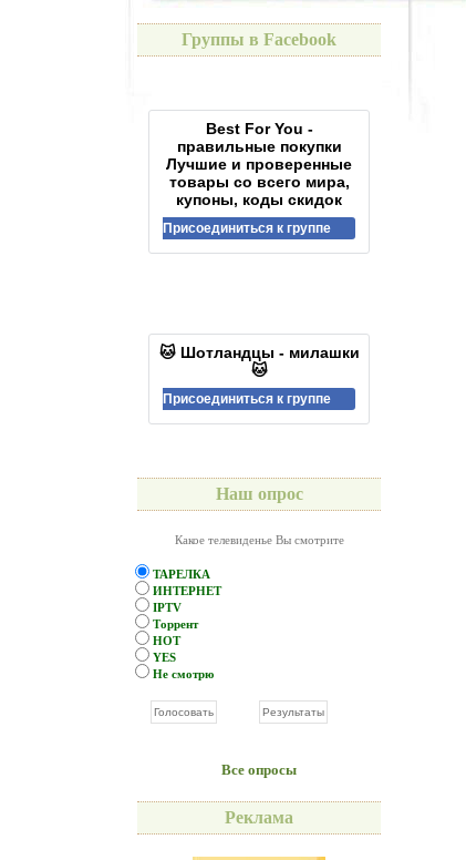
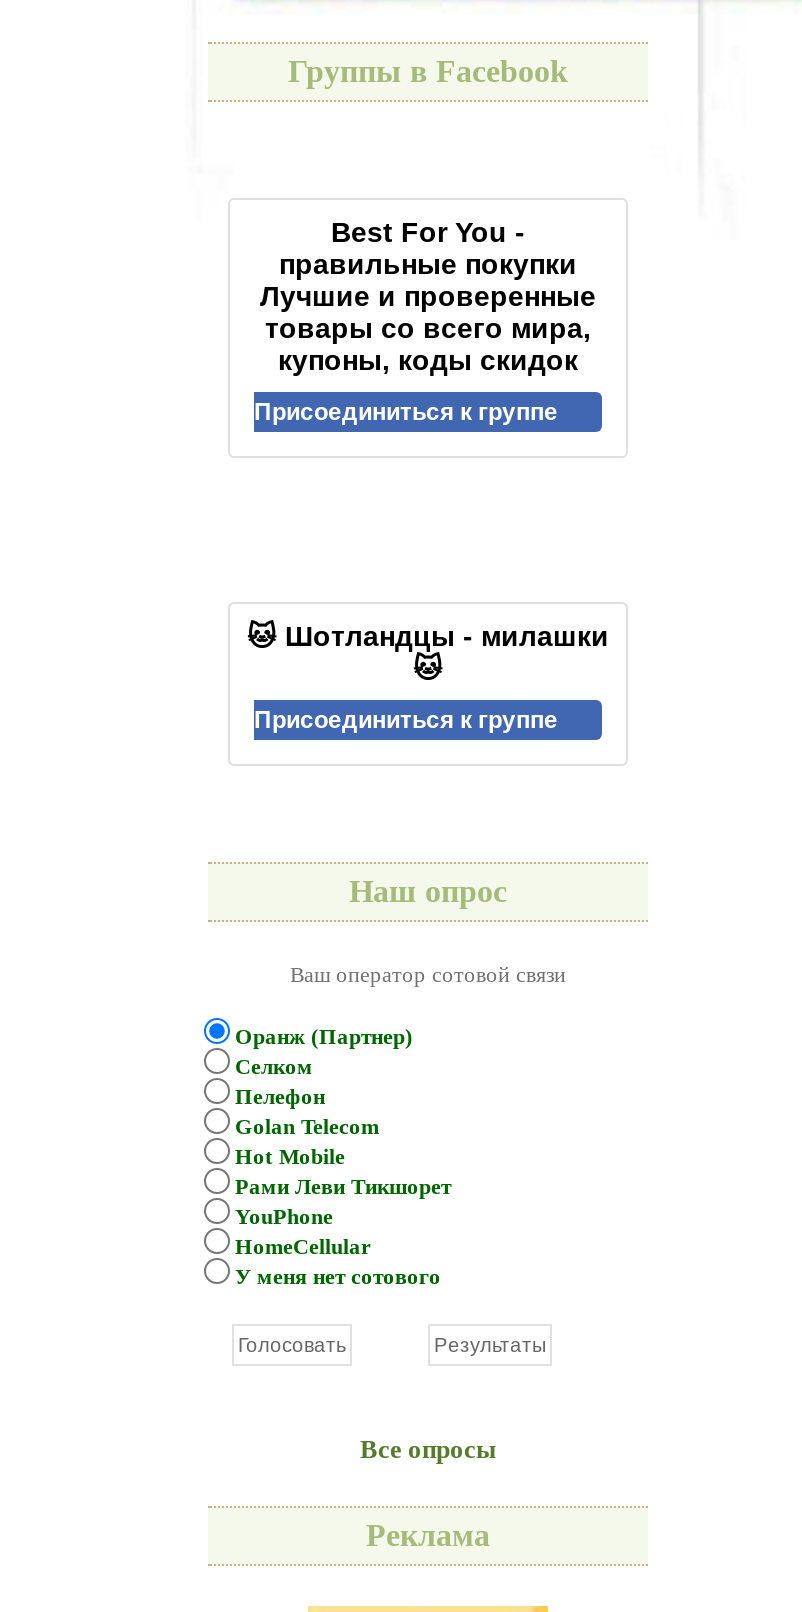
[174,533,344,546] Какое телевиденье Вы смотрите -> [290,962,566,986] Ваш оператор сотовой связи
[152,567,221,680] ТАРЕЛКА | ИНТЕРНЕТ | IPTV | Торрент | HOT | YES | Не смотрю -> [235,1024,451,1288] Оранж (Партнер) | Селком | Пелефон | Golan Telecom | Hot Mobile | Рами Леви Тикшорет | YouPhone | HomeCellular | У меня нет сотового

